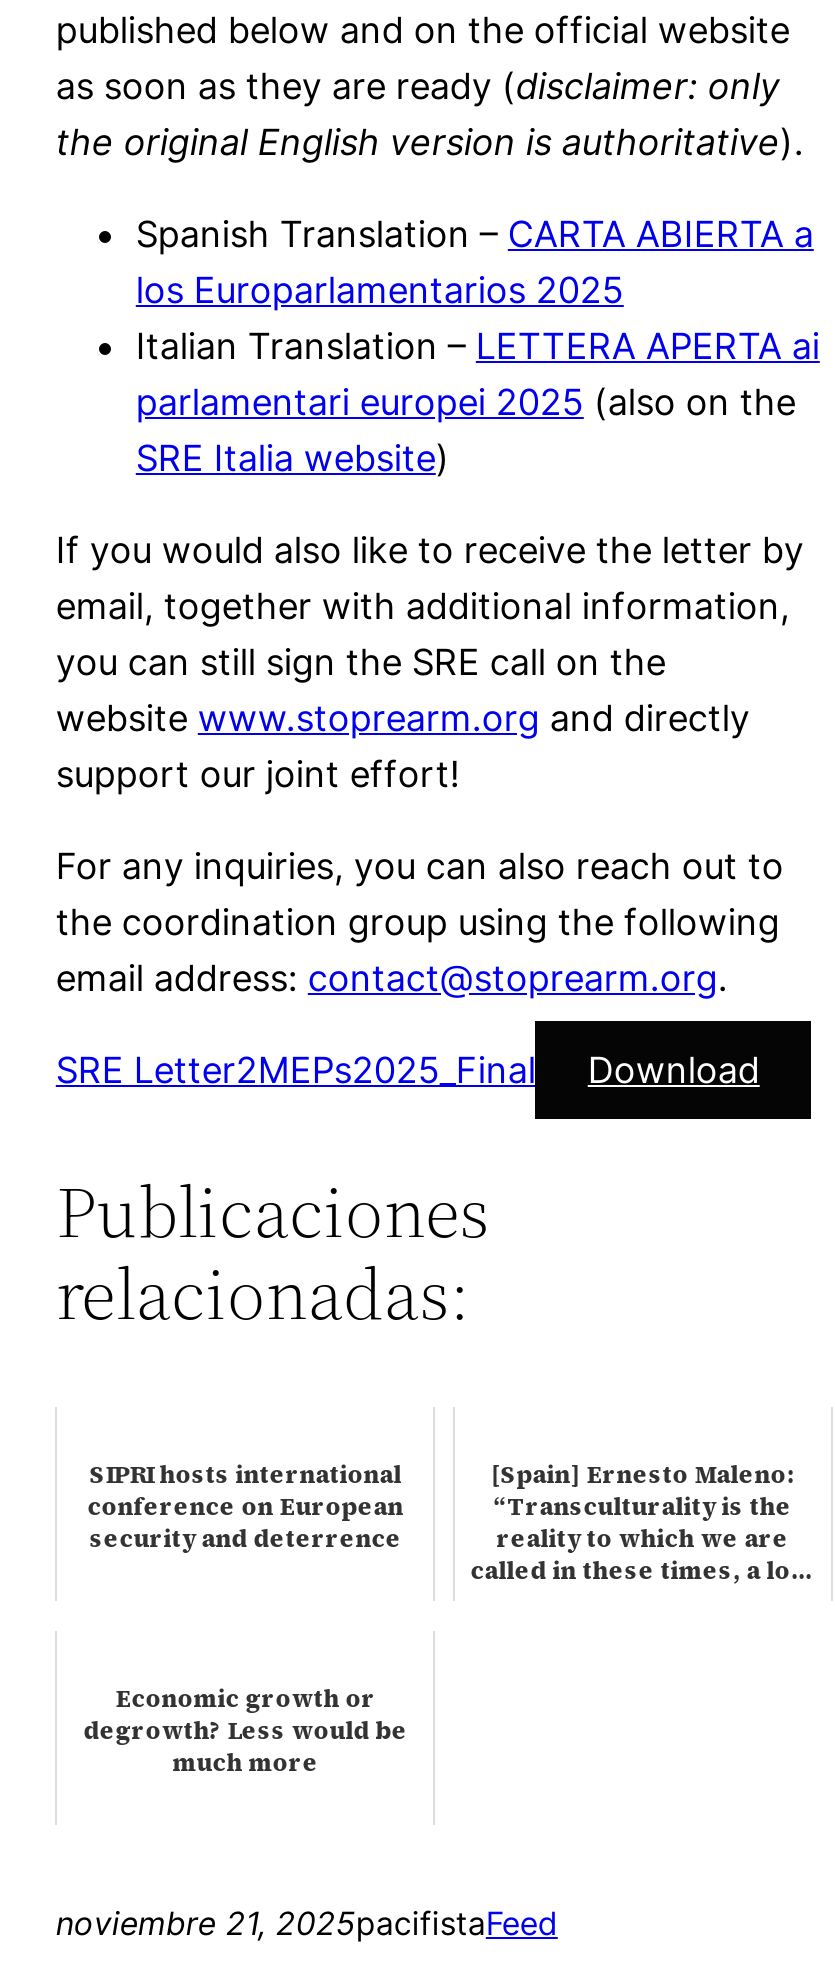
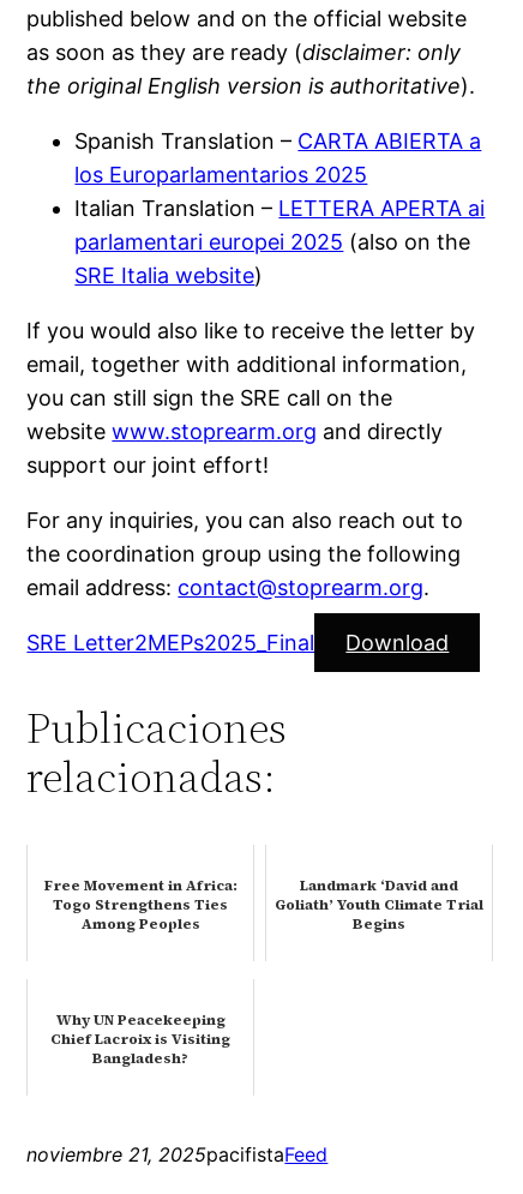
[87,1458,403,1554] SIPRI hosts international | conference on European | security and deterrence -> [44,876,237,933] Free Movement in Africa: | Togo Strengthens Ties | Among Peoples
[471,1458,815,1586] [Spain] Ernesto Maleno: | “Transculturality is the | reality to which we are | called in these times, a lo… -> [274,876,483,933] Landmark ‘David and | Goliath’ Youth Climate Trial | Begins
[83,1682,407,1778] Economic growth or | degrowth? Less would be | much more -> [51,1010,231,1068] Why UN Peacekeeping | Chief Lacroix is Visiting | Bangladesh?

